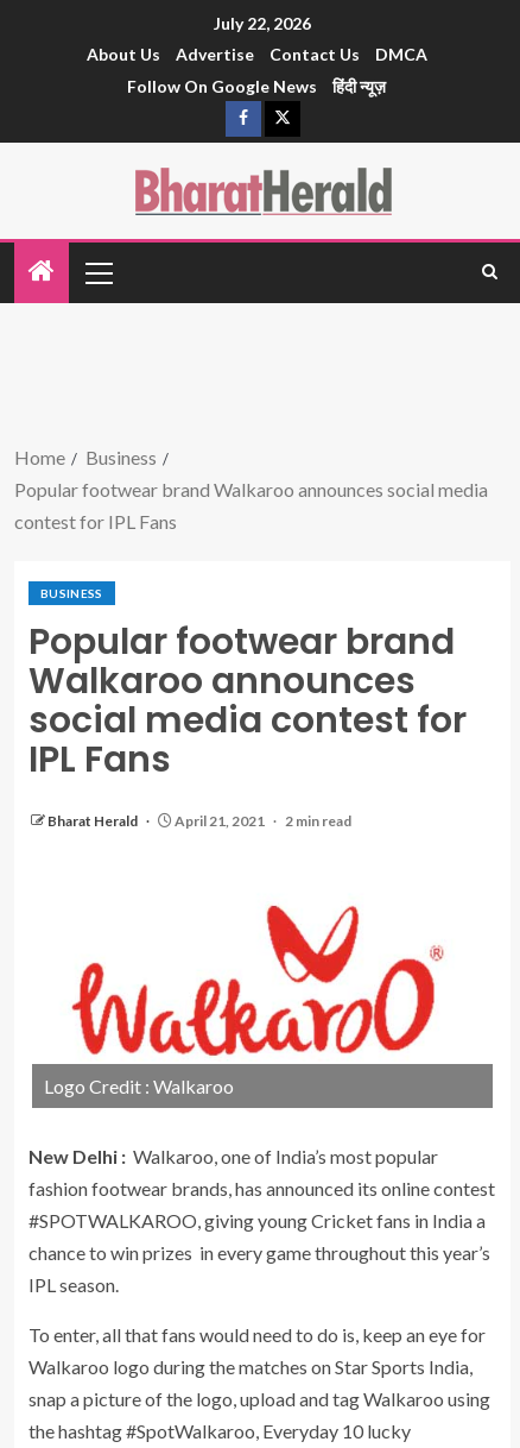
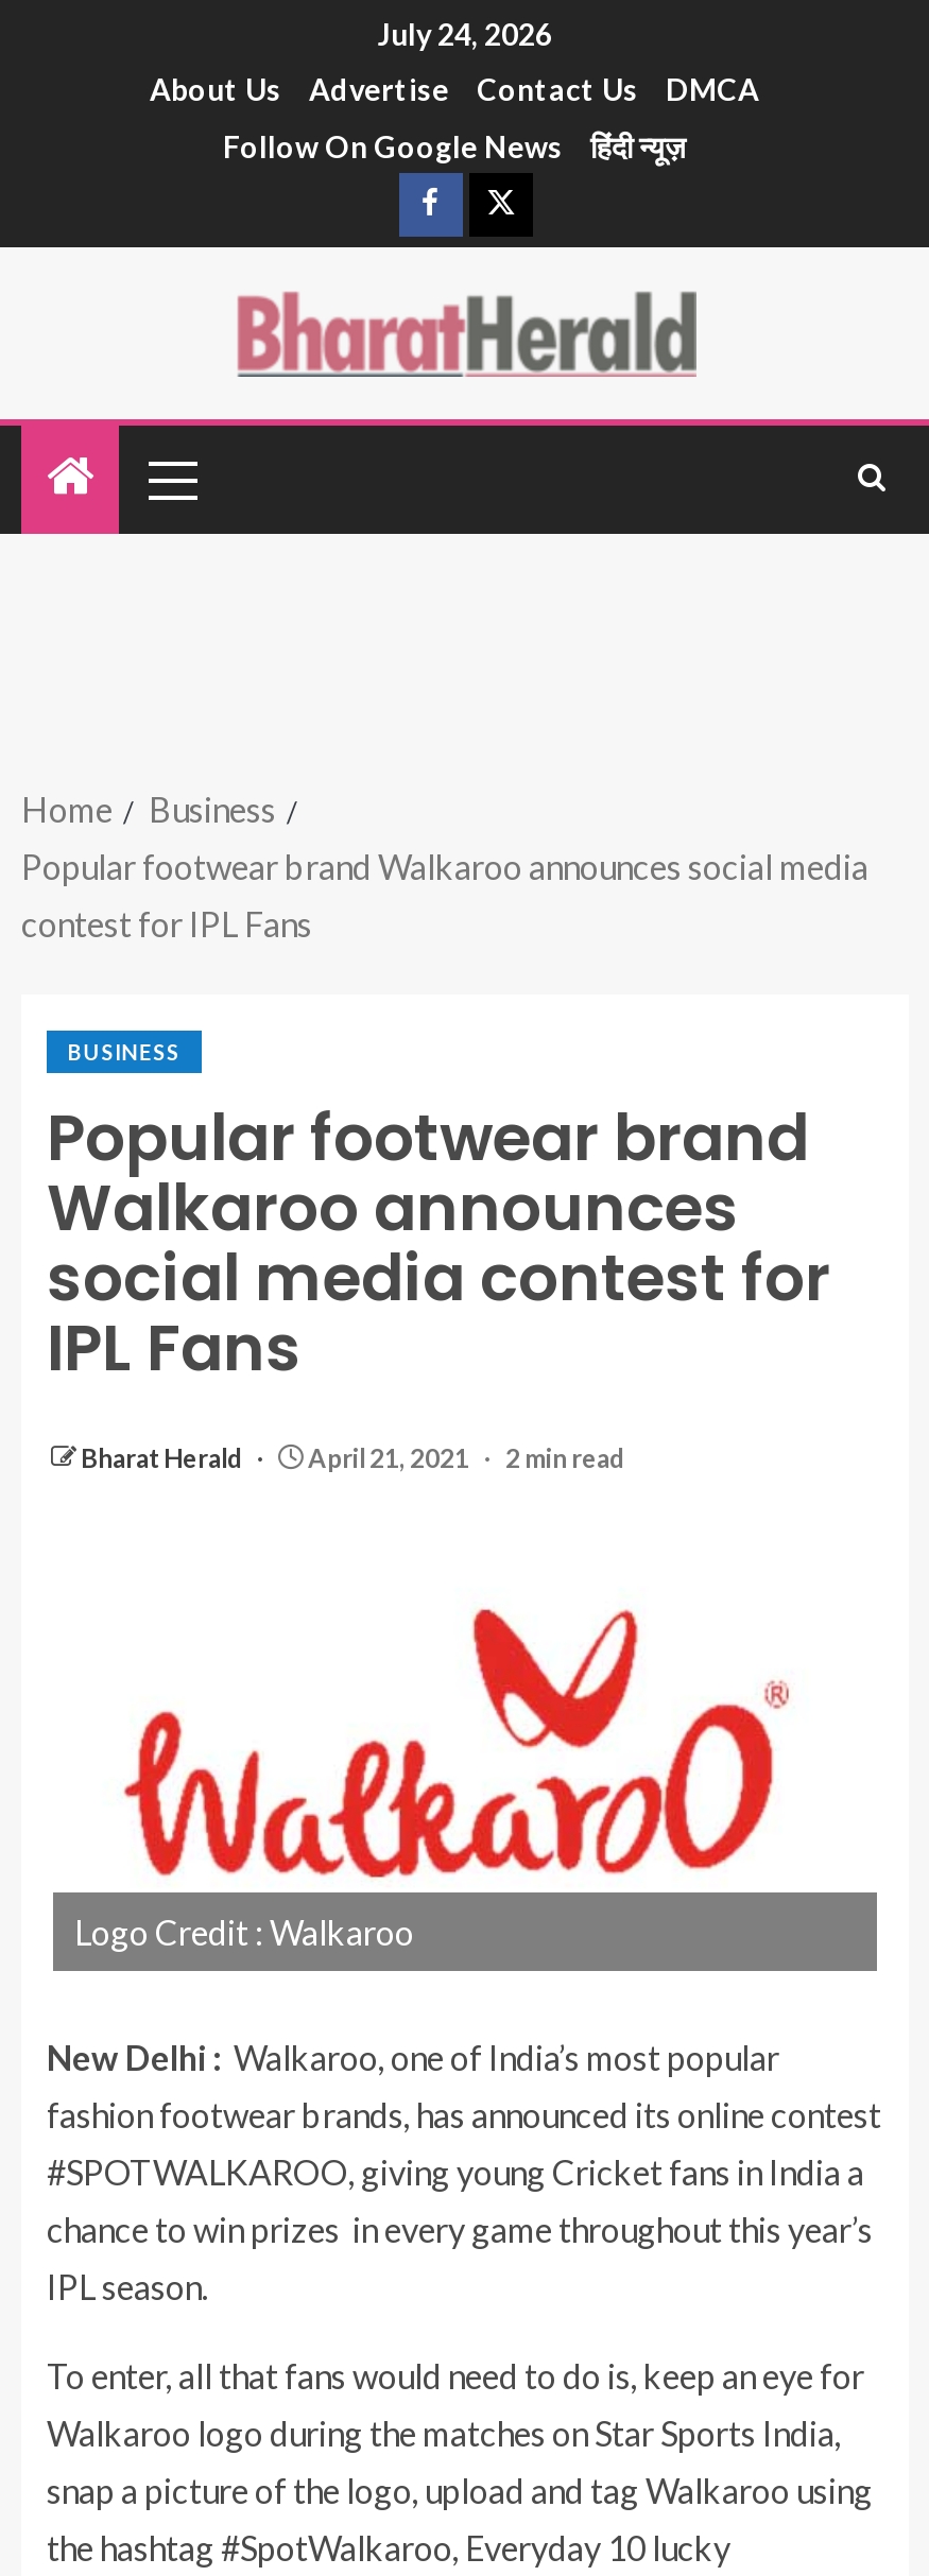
[214,14,311,34] July 22, 2026 -> [378,17,552,53] July 24, 2026

